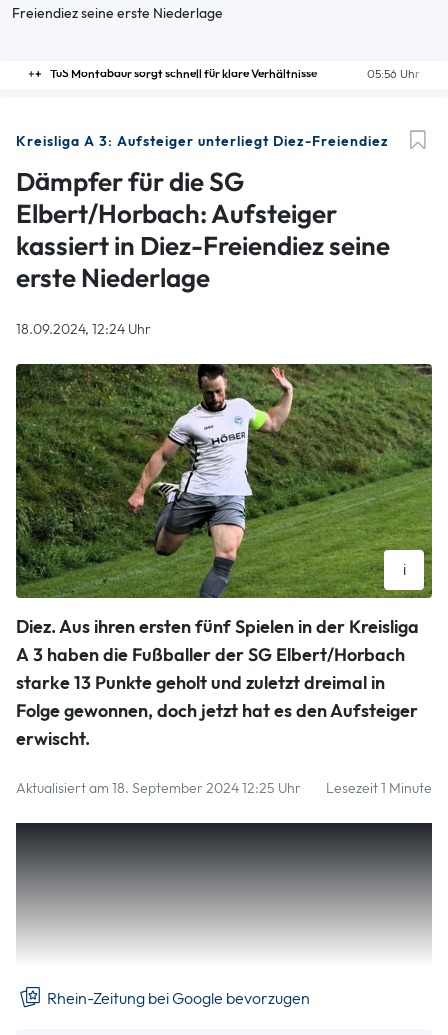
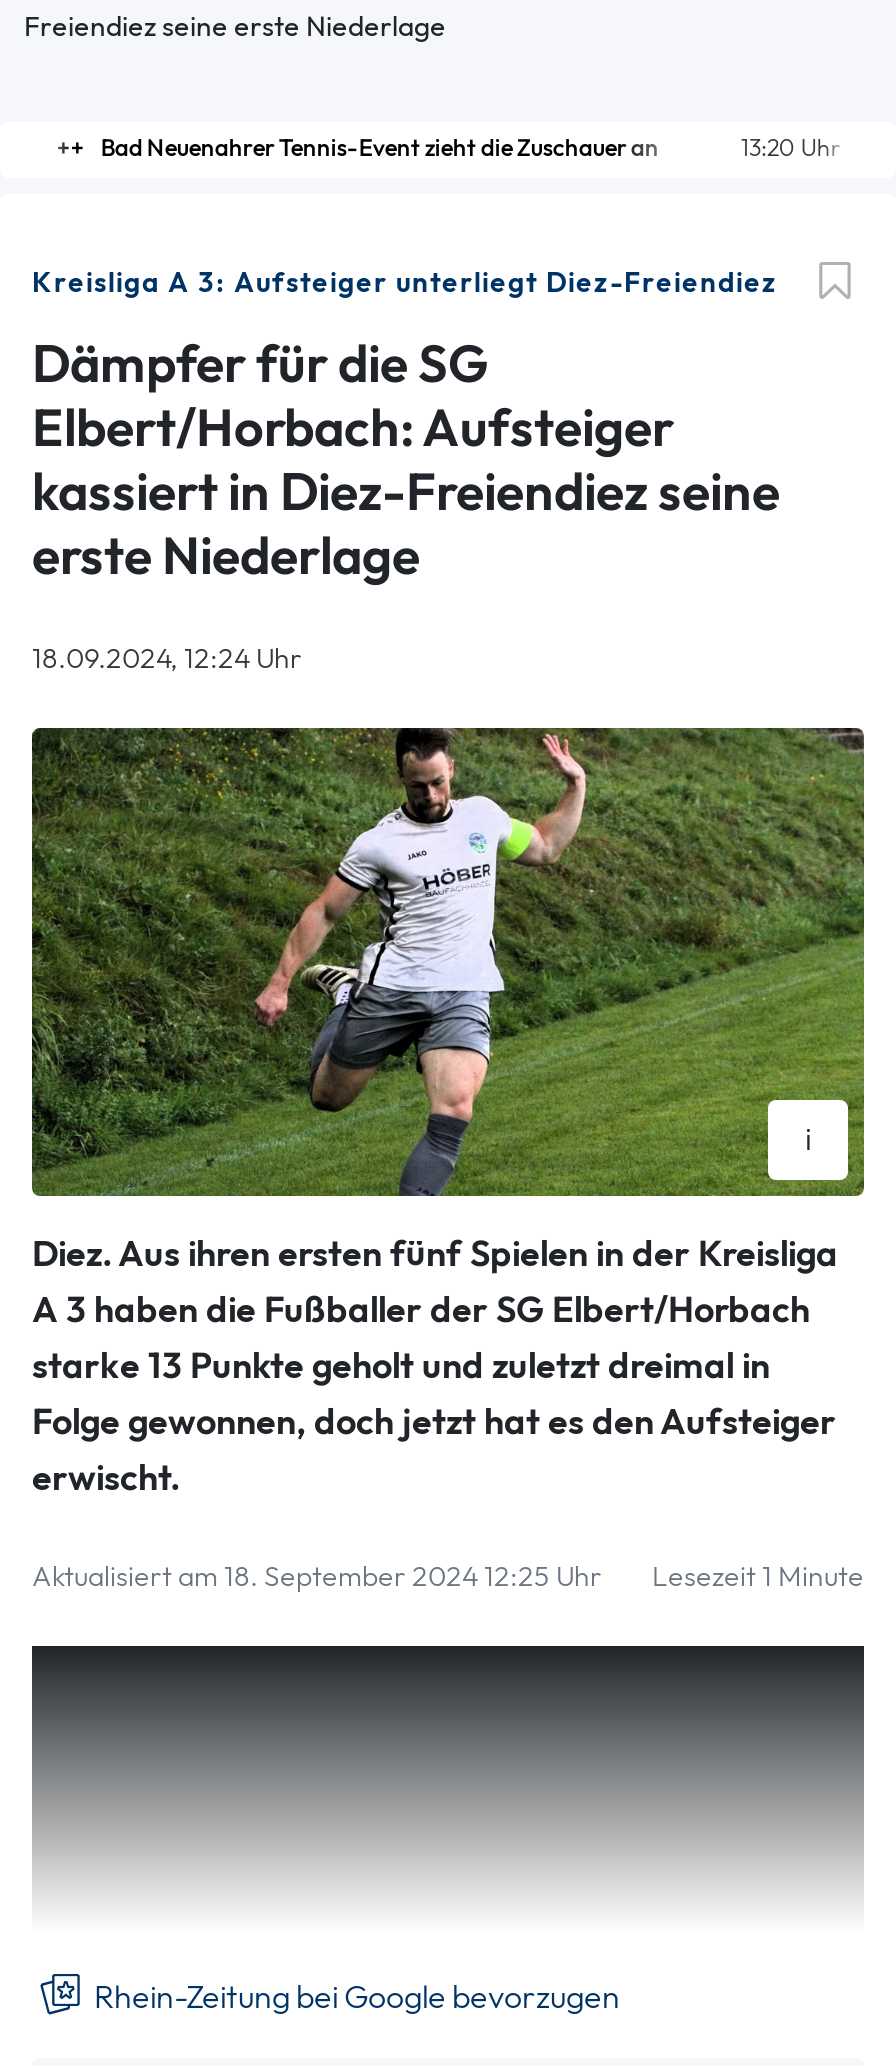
[50,66,420,82] 05:56 Uhr | TuS Montabaur sorgt schnell für klare Verhältnisse -> [100,132,840,164] 13:20 Uhr | Bad Neuenahrer Tennis-Event zieht die Zuschauer an

